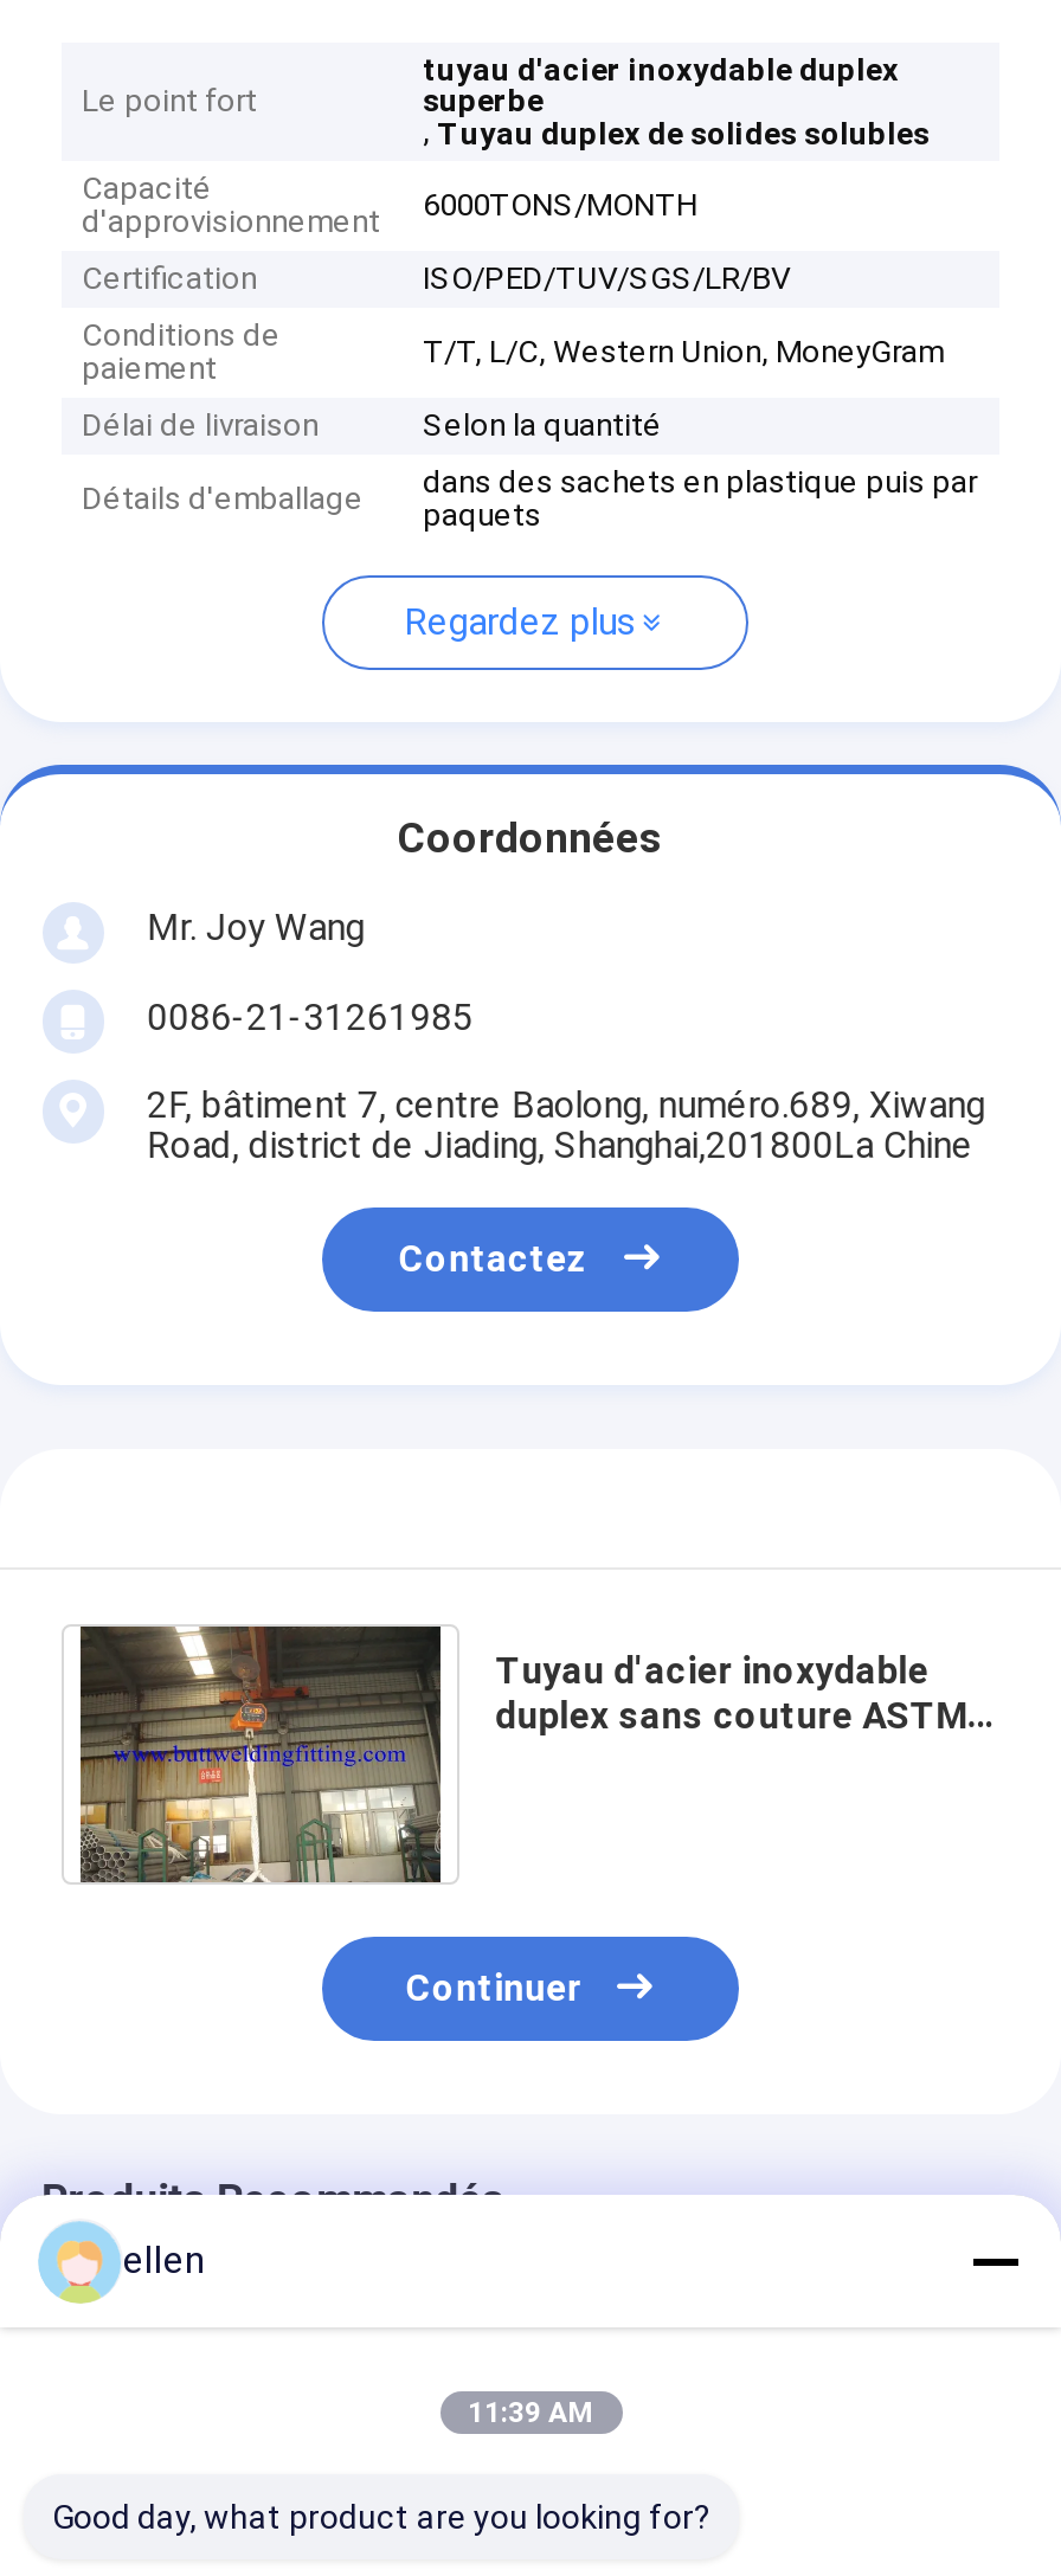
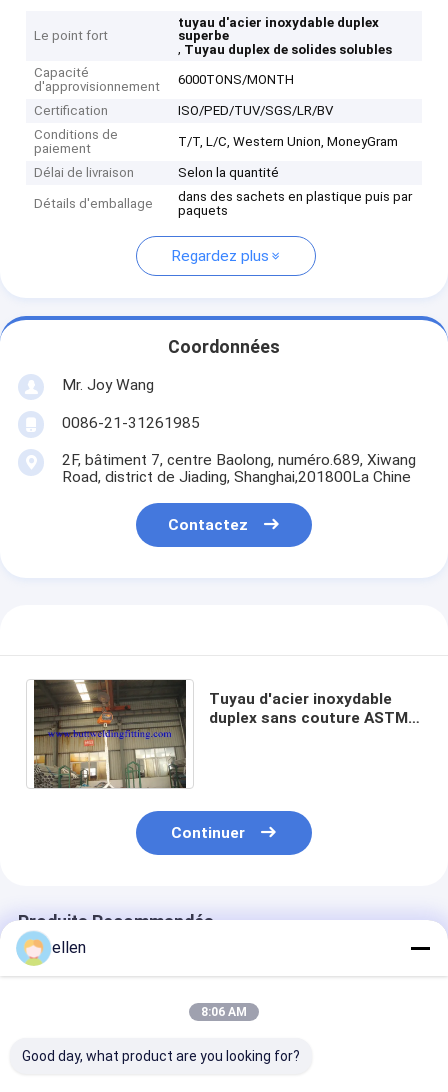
[468,2396,593,2429] 11:39 AM -> [201,1005,247,1019] 8:06 AM

